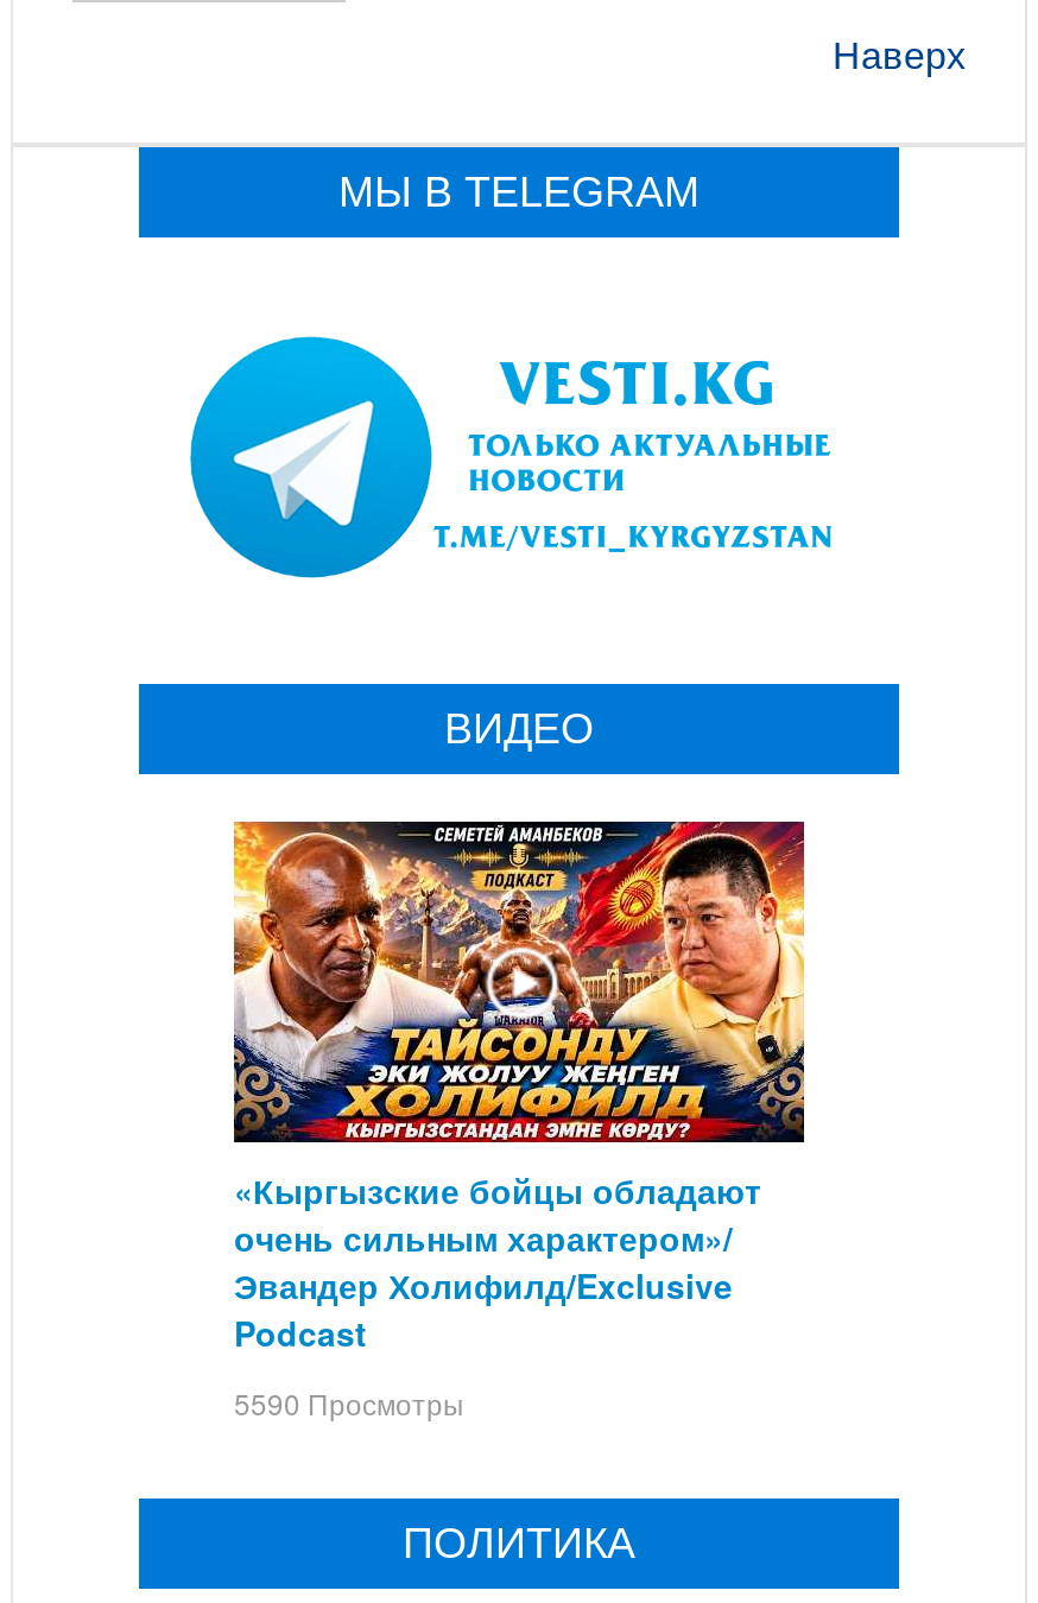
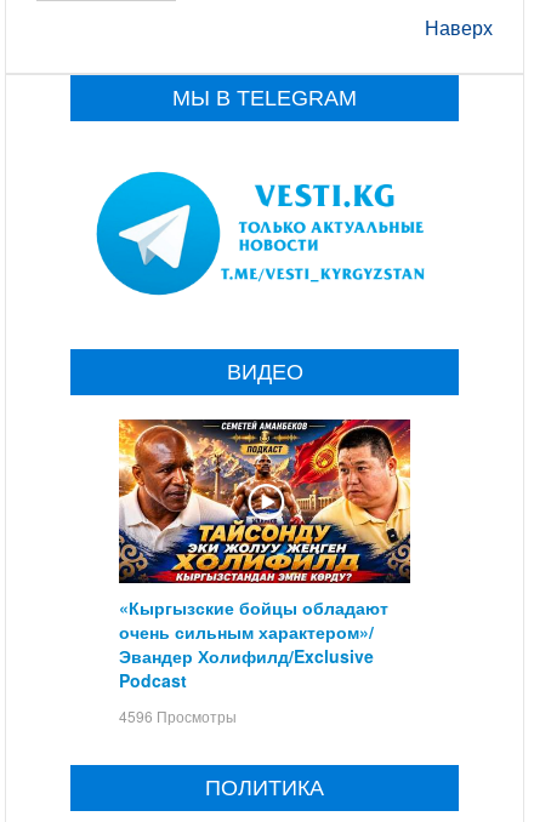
[234,1382,464,1422] 5590 Просмотры -> [119,705,237,726] 4596 Просмотры

